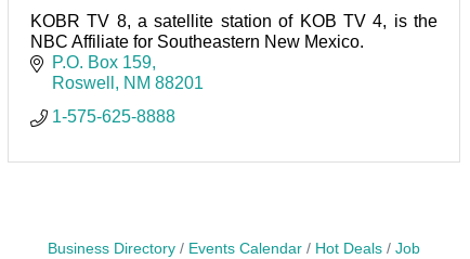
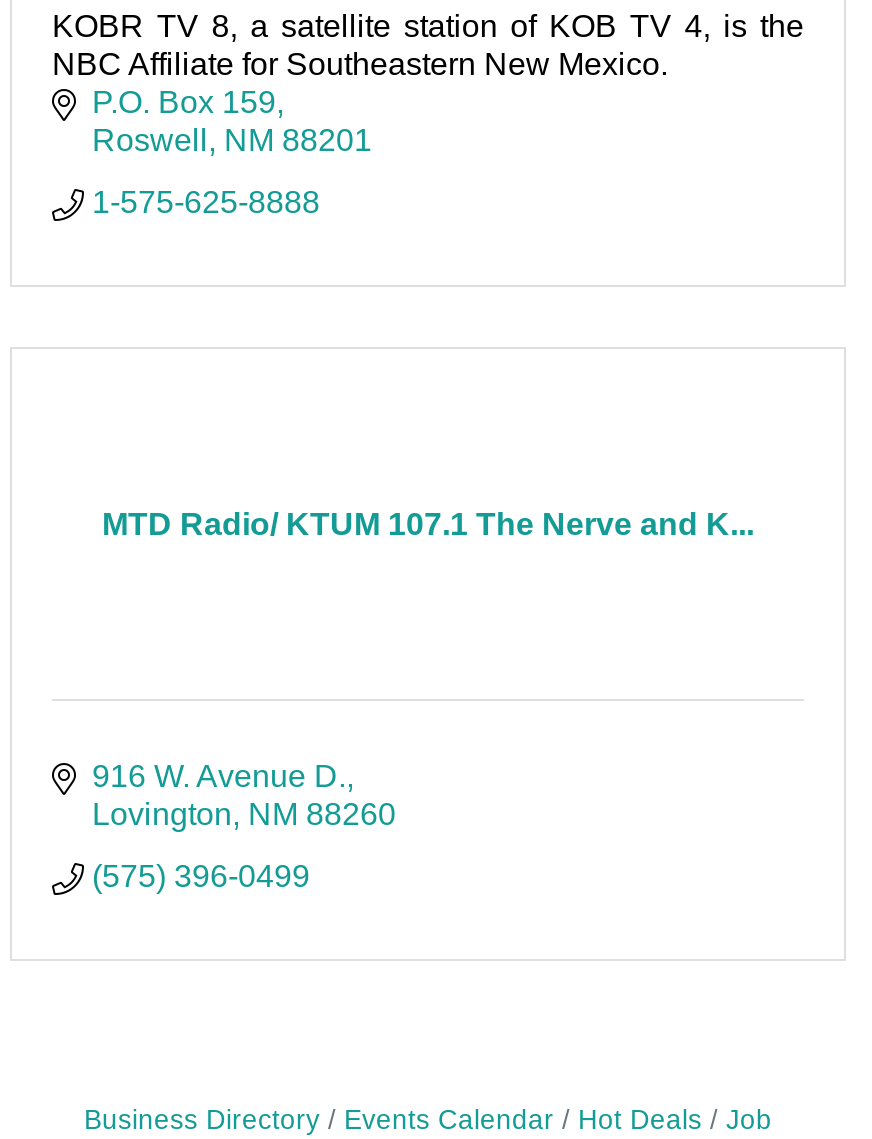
none -> [92,759,396,893] 916 W. Avenue D. | Lovington NM 88260 | (575) 396-0499
none -> [102,507,754,541] MTD Radio/ KTUM 107.1 The Nerve and K...

